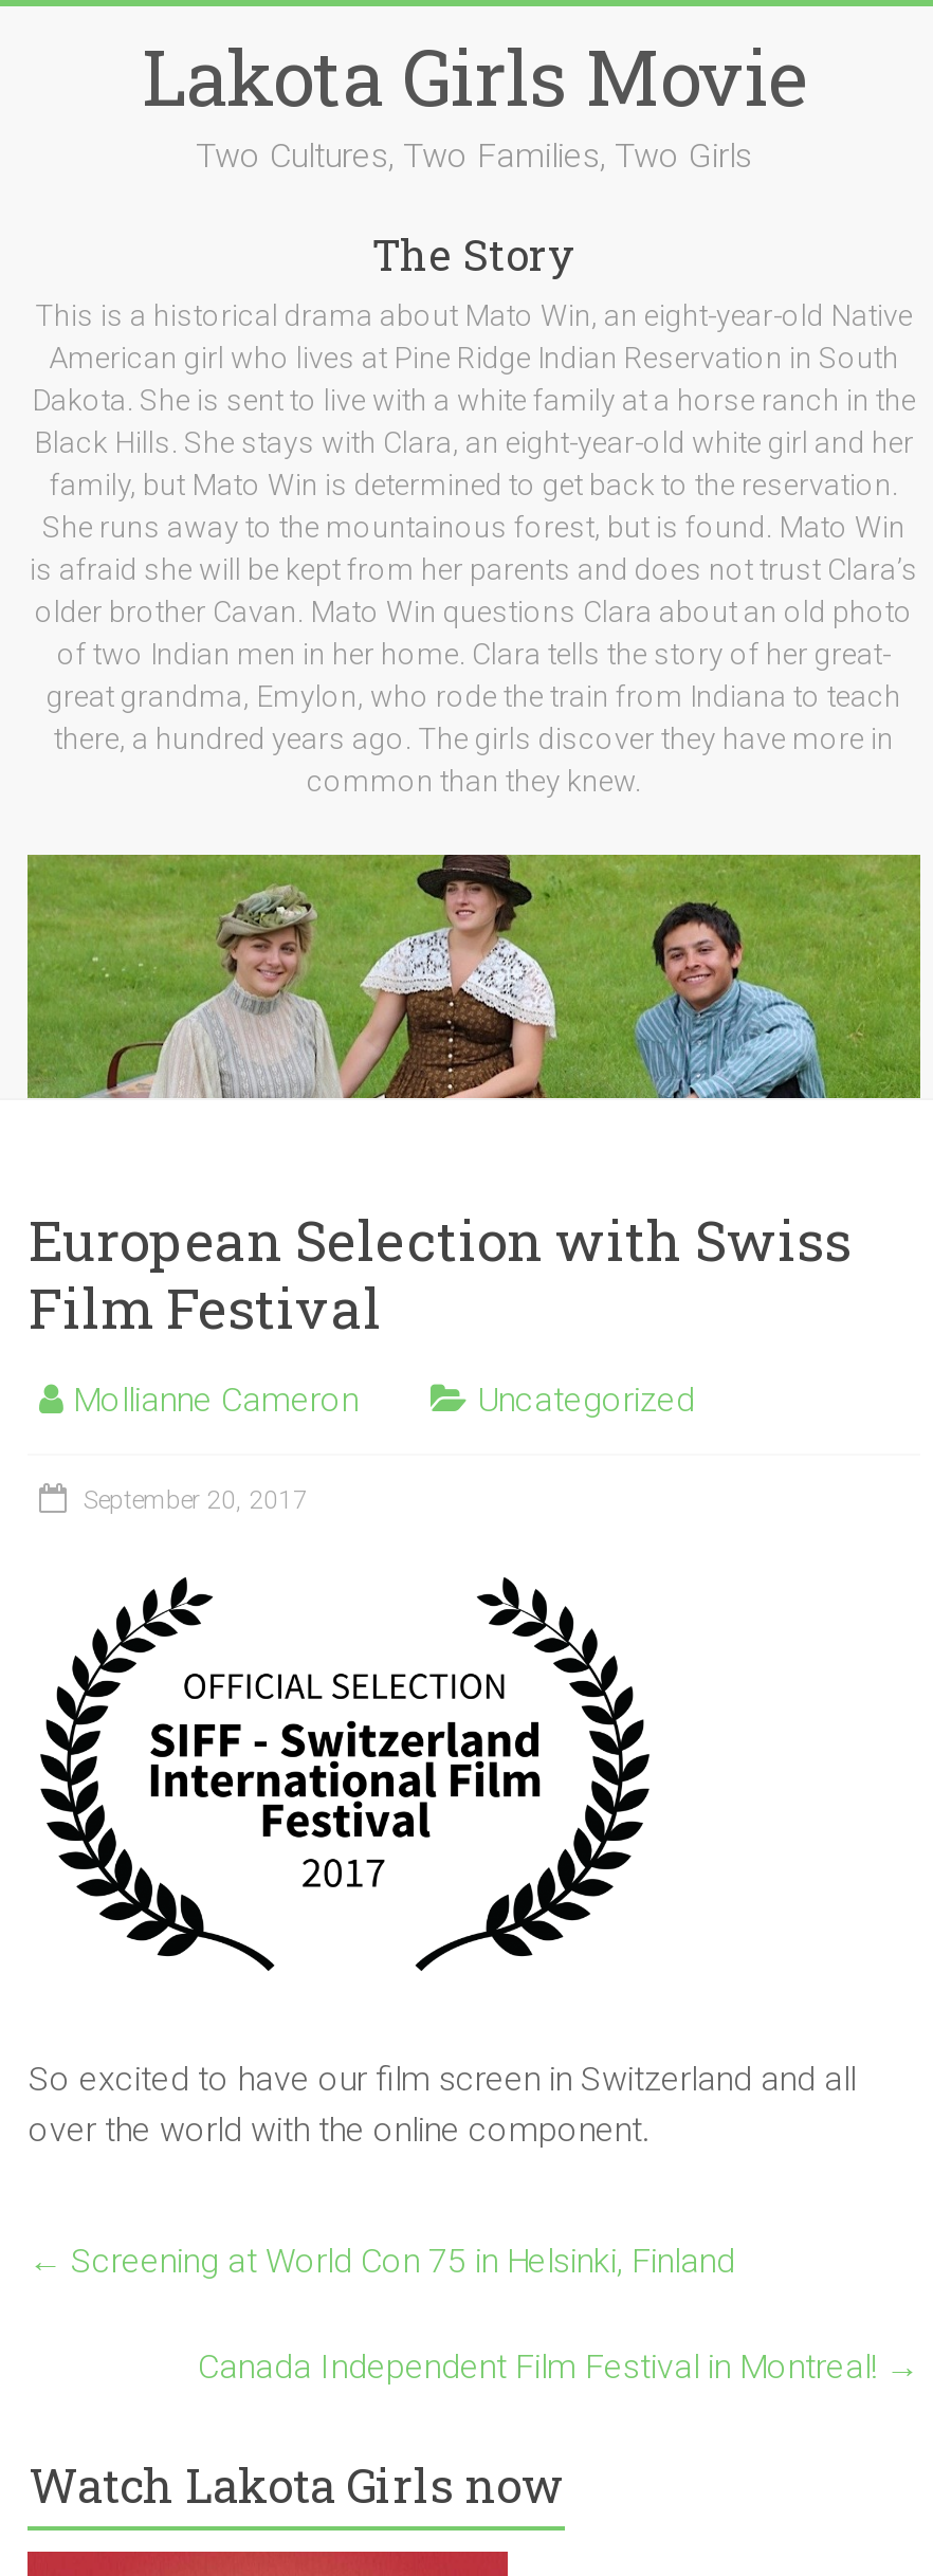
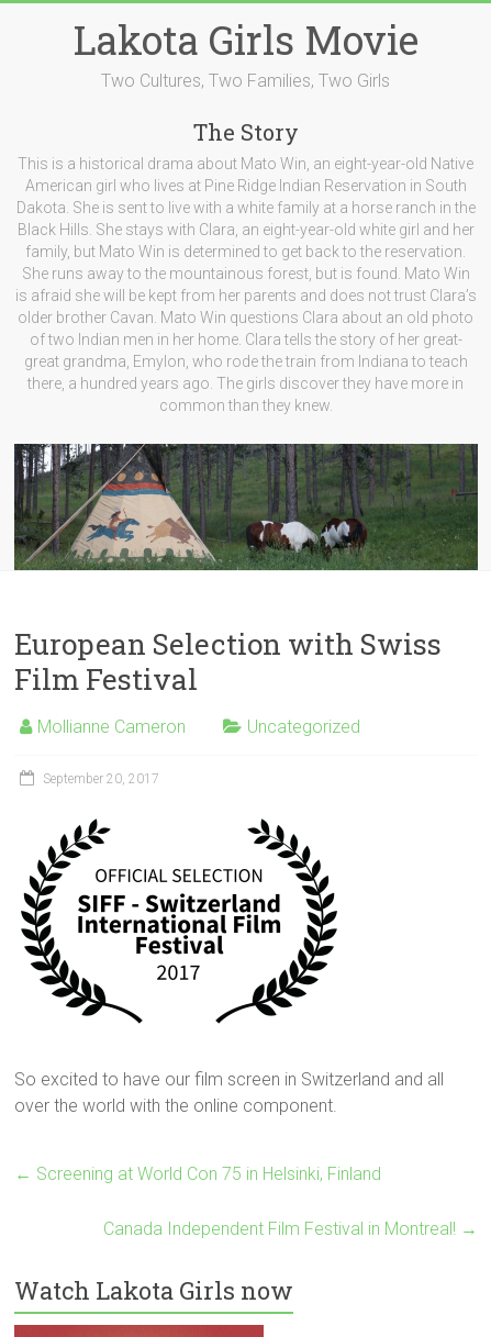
[25,853,922,1100] [image] -> [13,443,479,571] [image]

